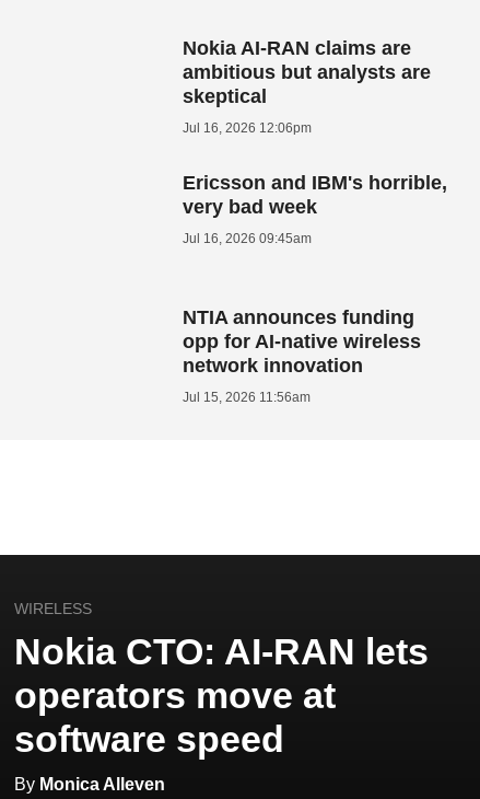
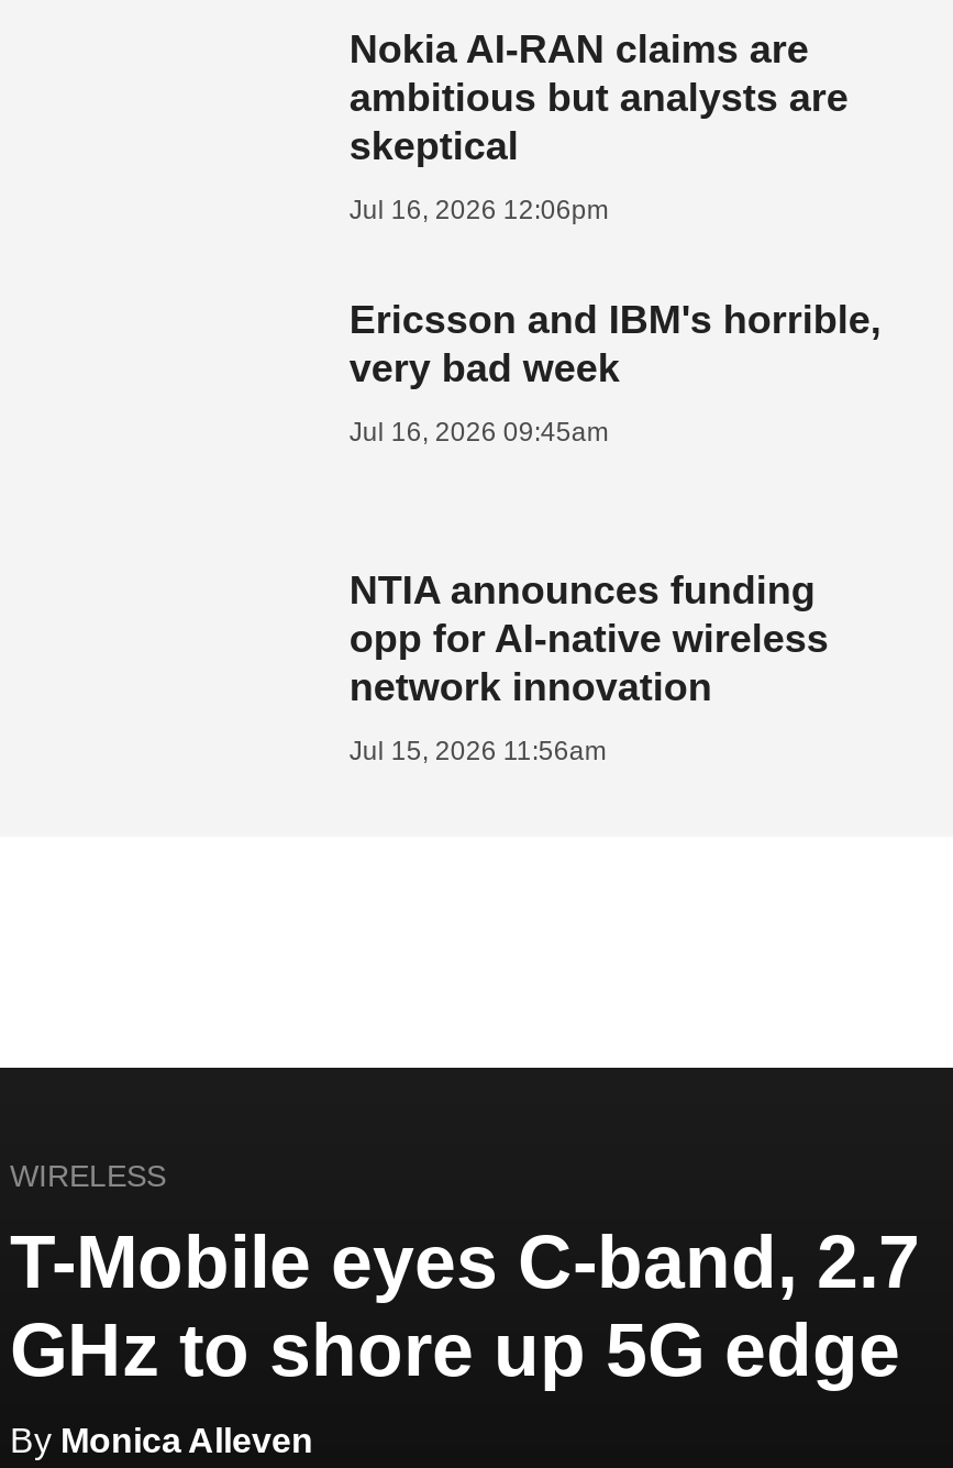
[14,630,429,759] Nokia CTO: AI-RAN lets | operators move at | software speed -> [10,1219,920,1390] T-Mobile eyes C-band, 2.7 | GHz to shore up 5G edge

